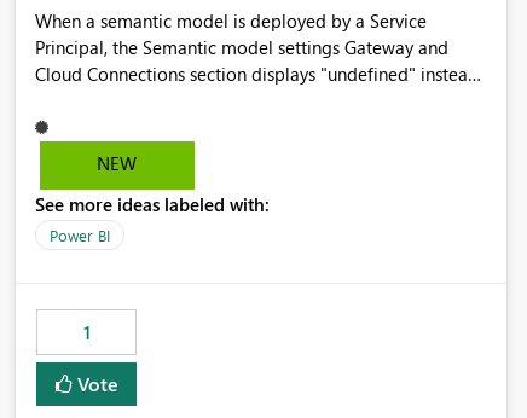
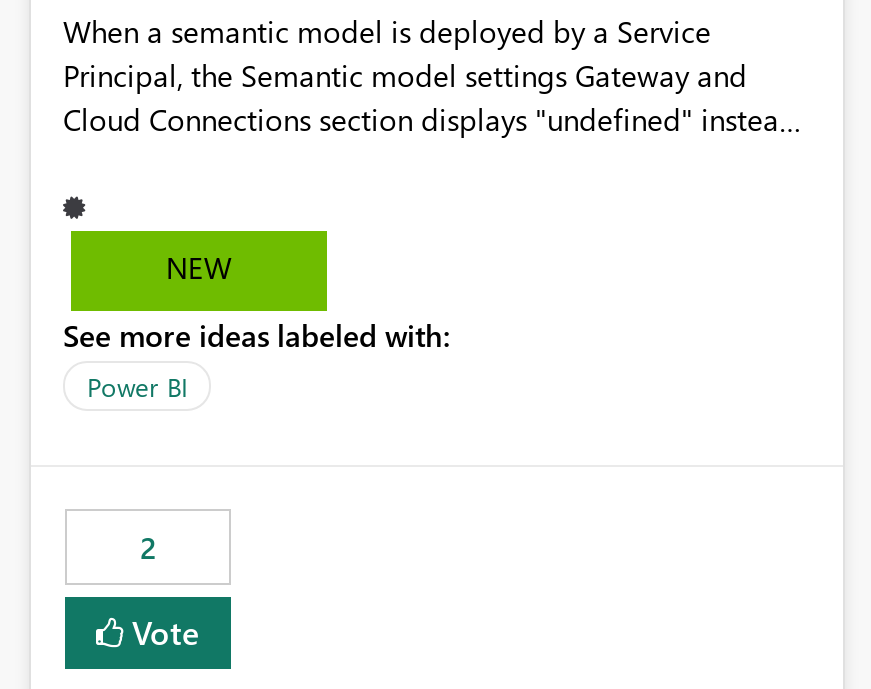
[83,321,90,345] 1 -> [140,528,156,568] 2

